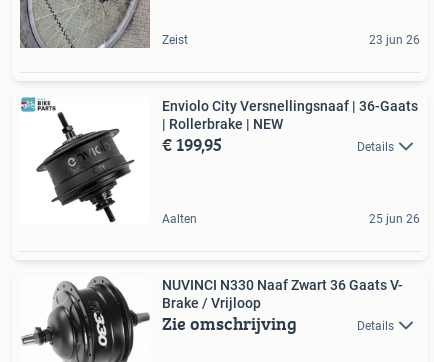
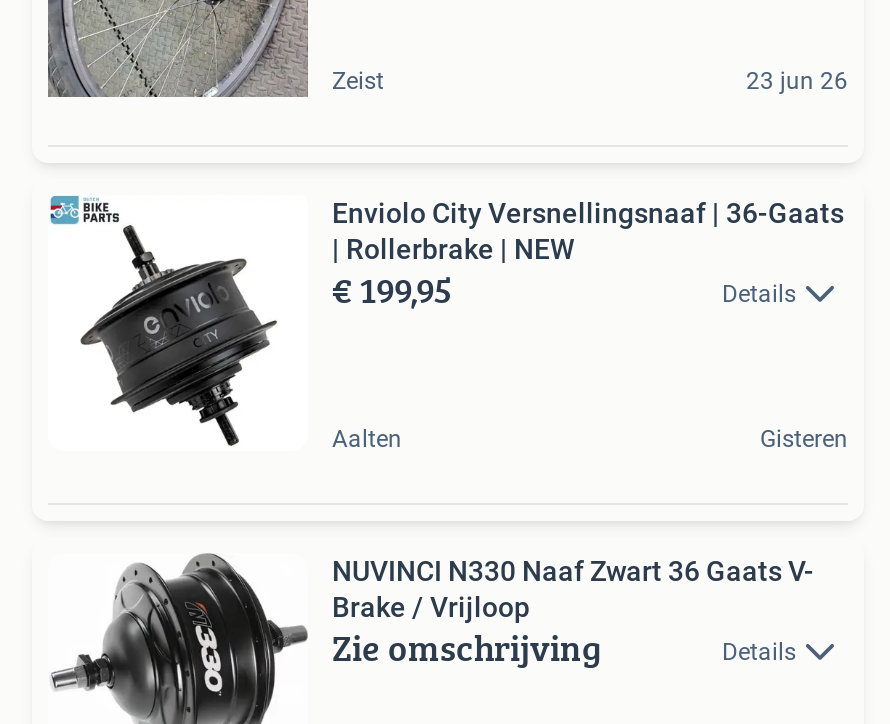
[369,212,420,226] 25 jun 26 -> [760,424,848,452] Gisteren

